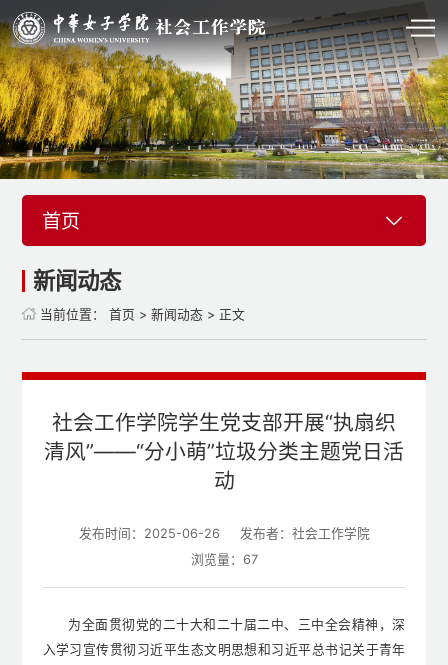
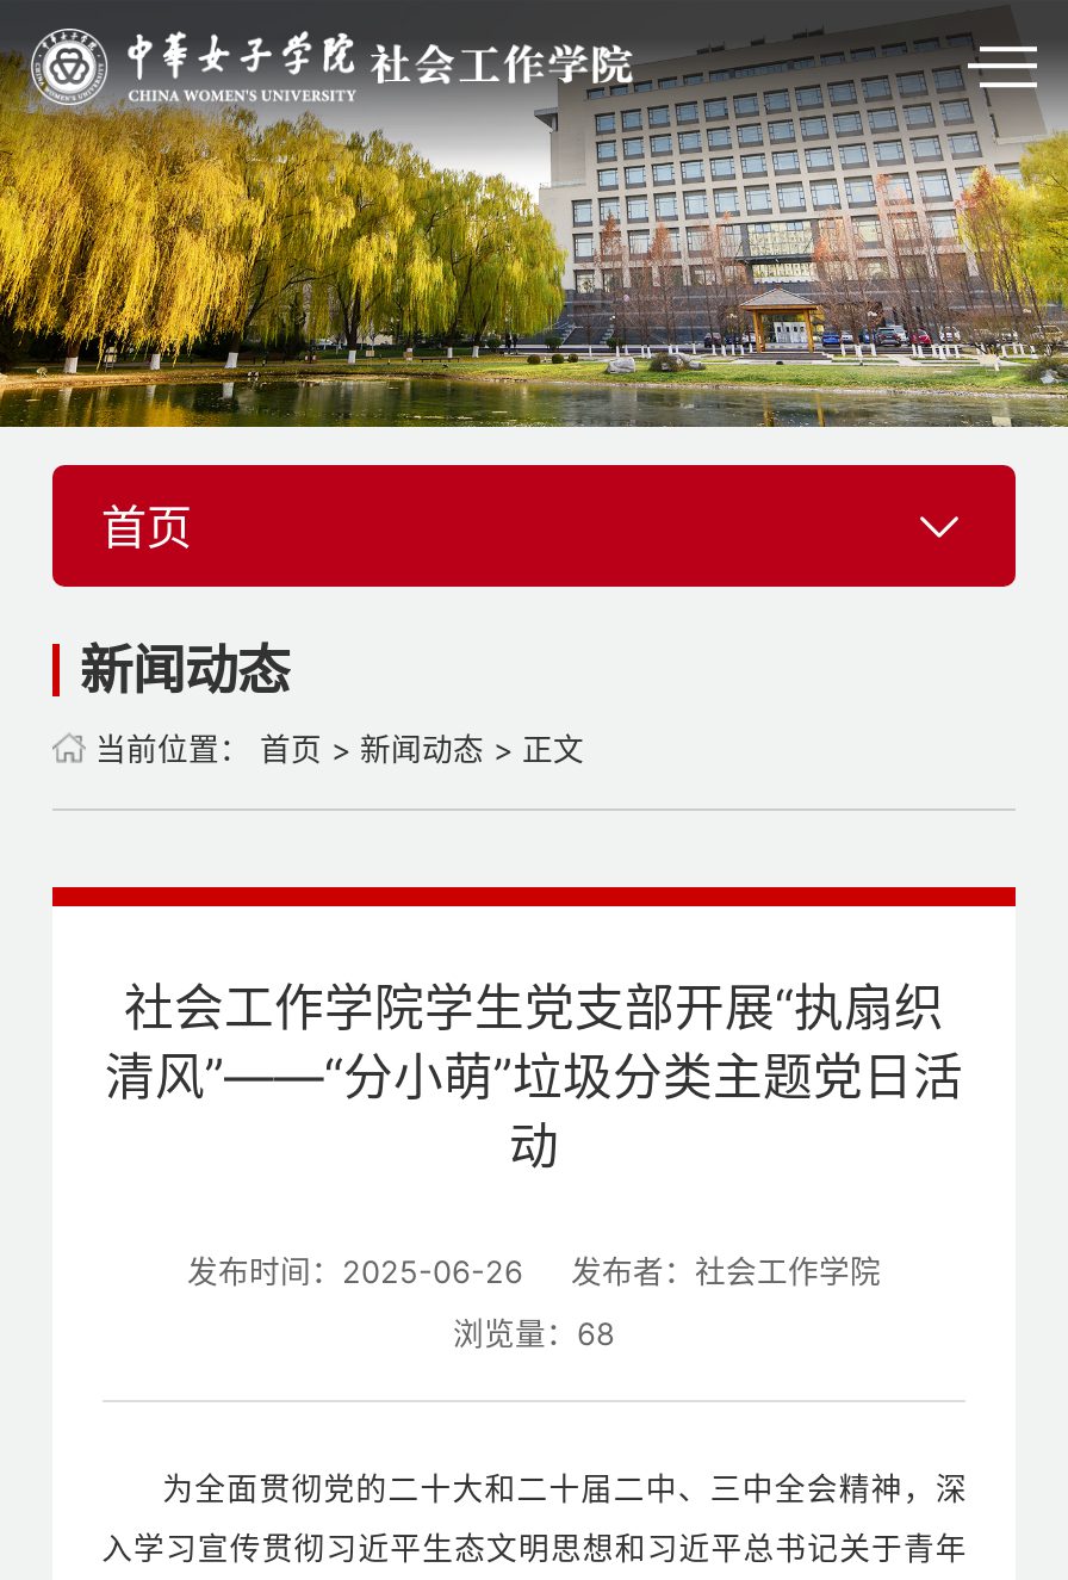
[190,552,257,567] 浏览量：67 -> [453,1317,615,1353] 浏览量：68

